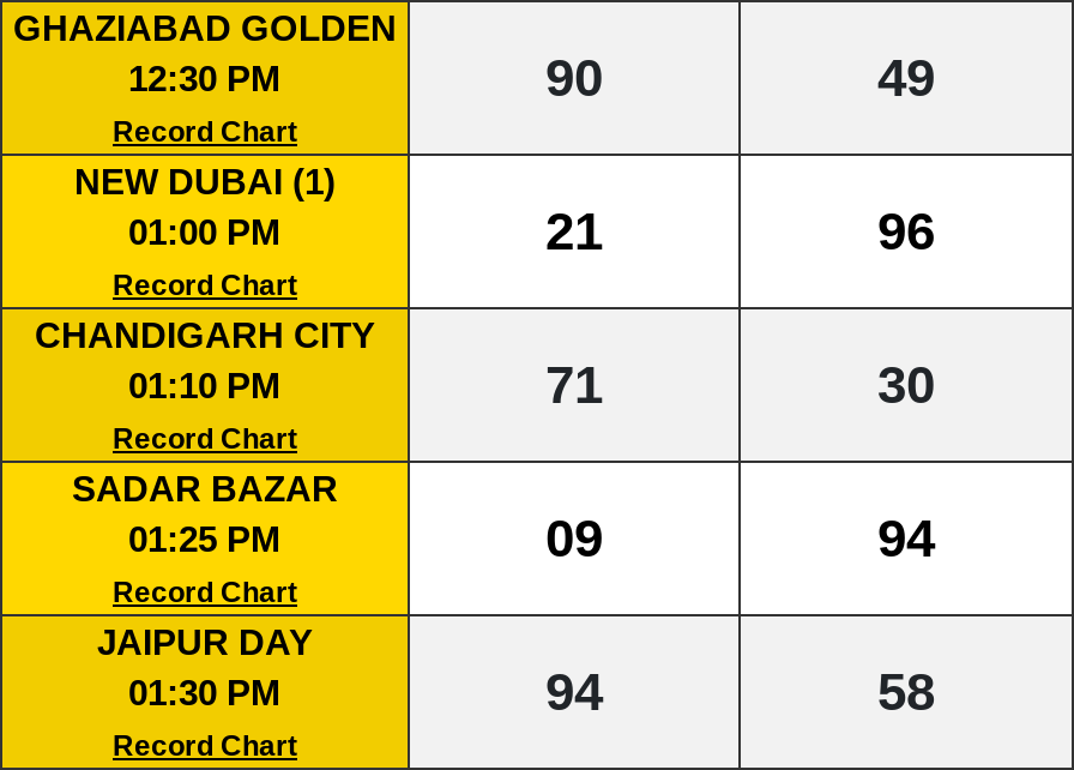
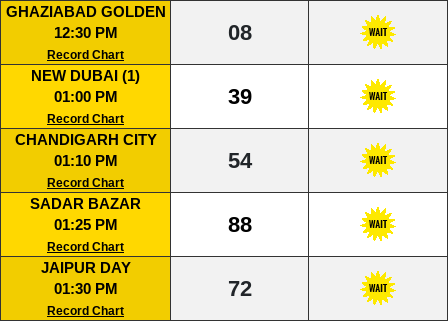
[545,49,935,109] 90 | 49 -> [227,20,251,45] 08
[545,202,935,262] 21 | 96 -> [227,84,251,109] 39
[545,356,935,416] 71 | 30 -> [227,148,251,173] 54
[545,509,935,569] 09 | 94 -> [227,212,251,237] 88
[545,663,935,723] 94 | 58 -> [227,276,251,301] 72

